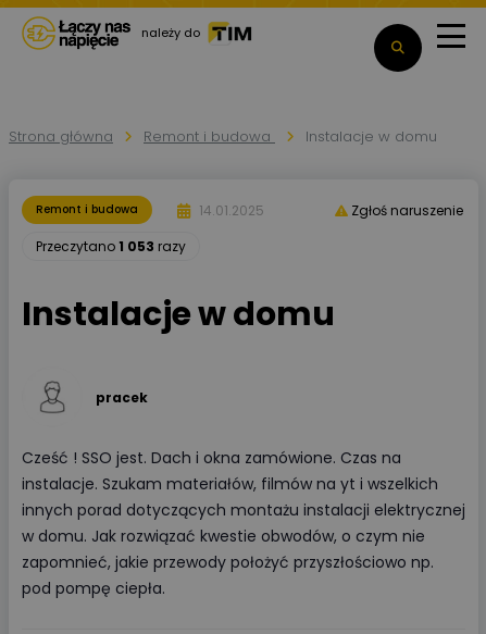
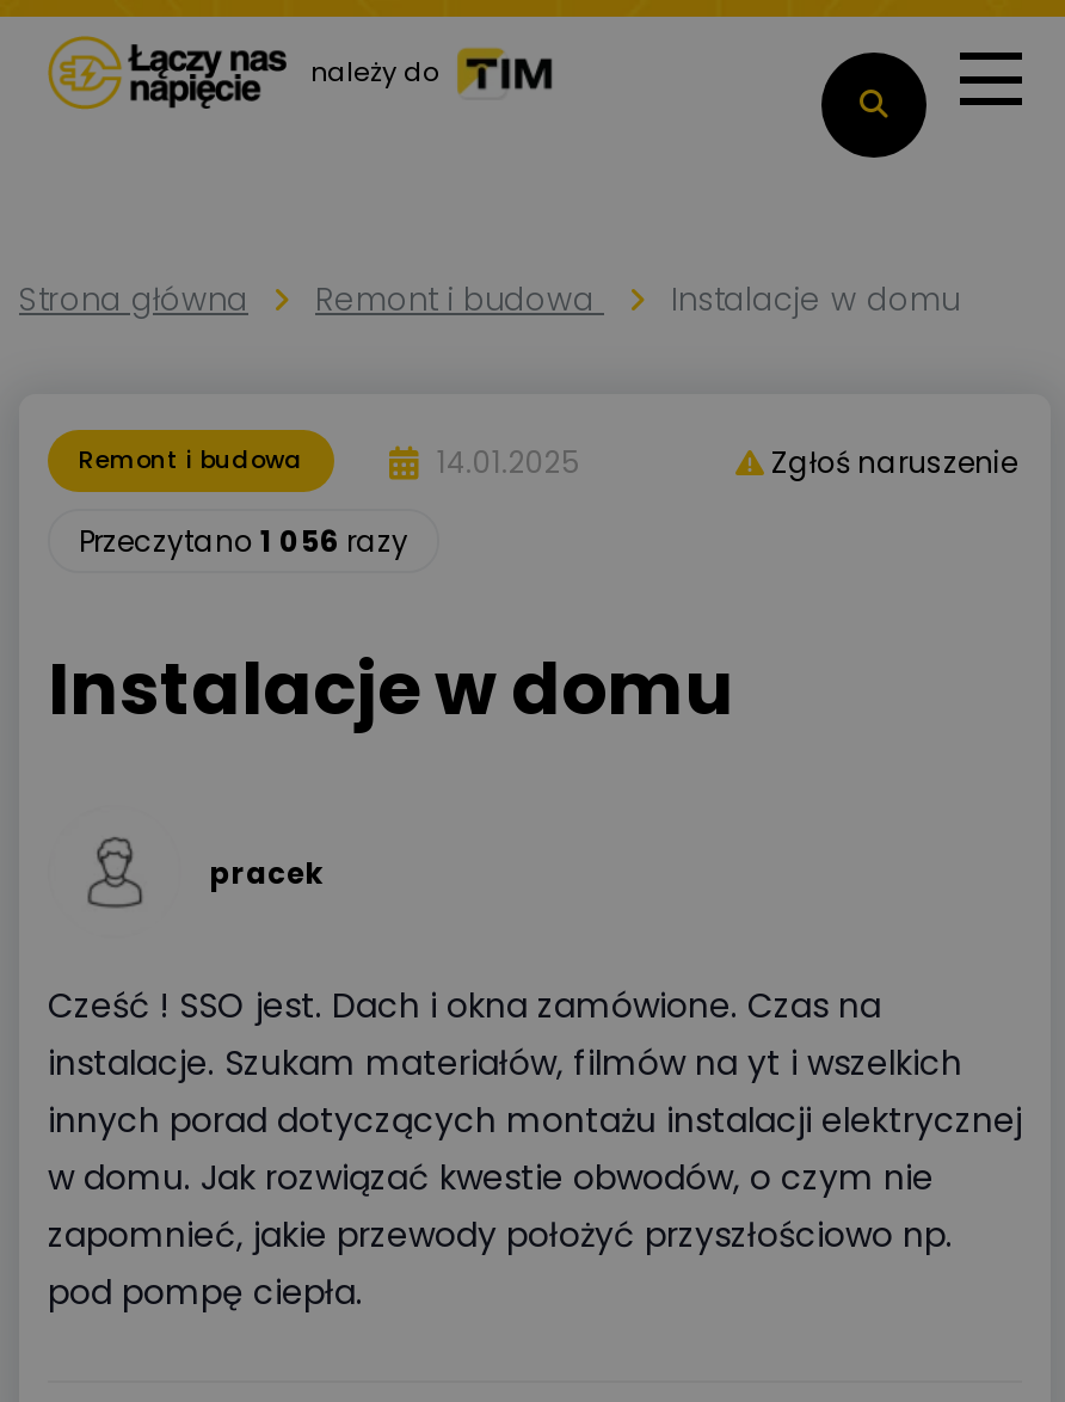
[36,237,186,256] Przeczytano 1 053 razy -> [79,521,408,561] Przeczytano 1 056 razy

